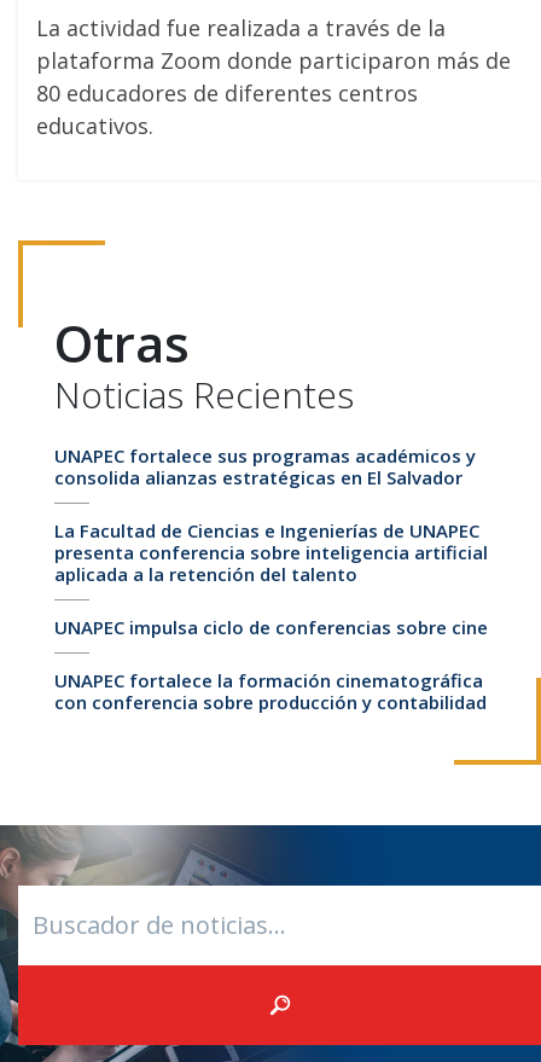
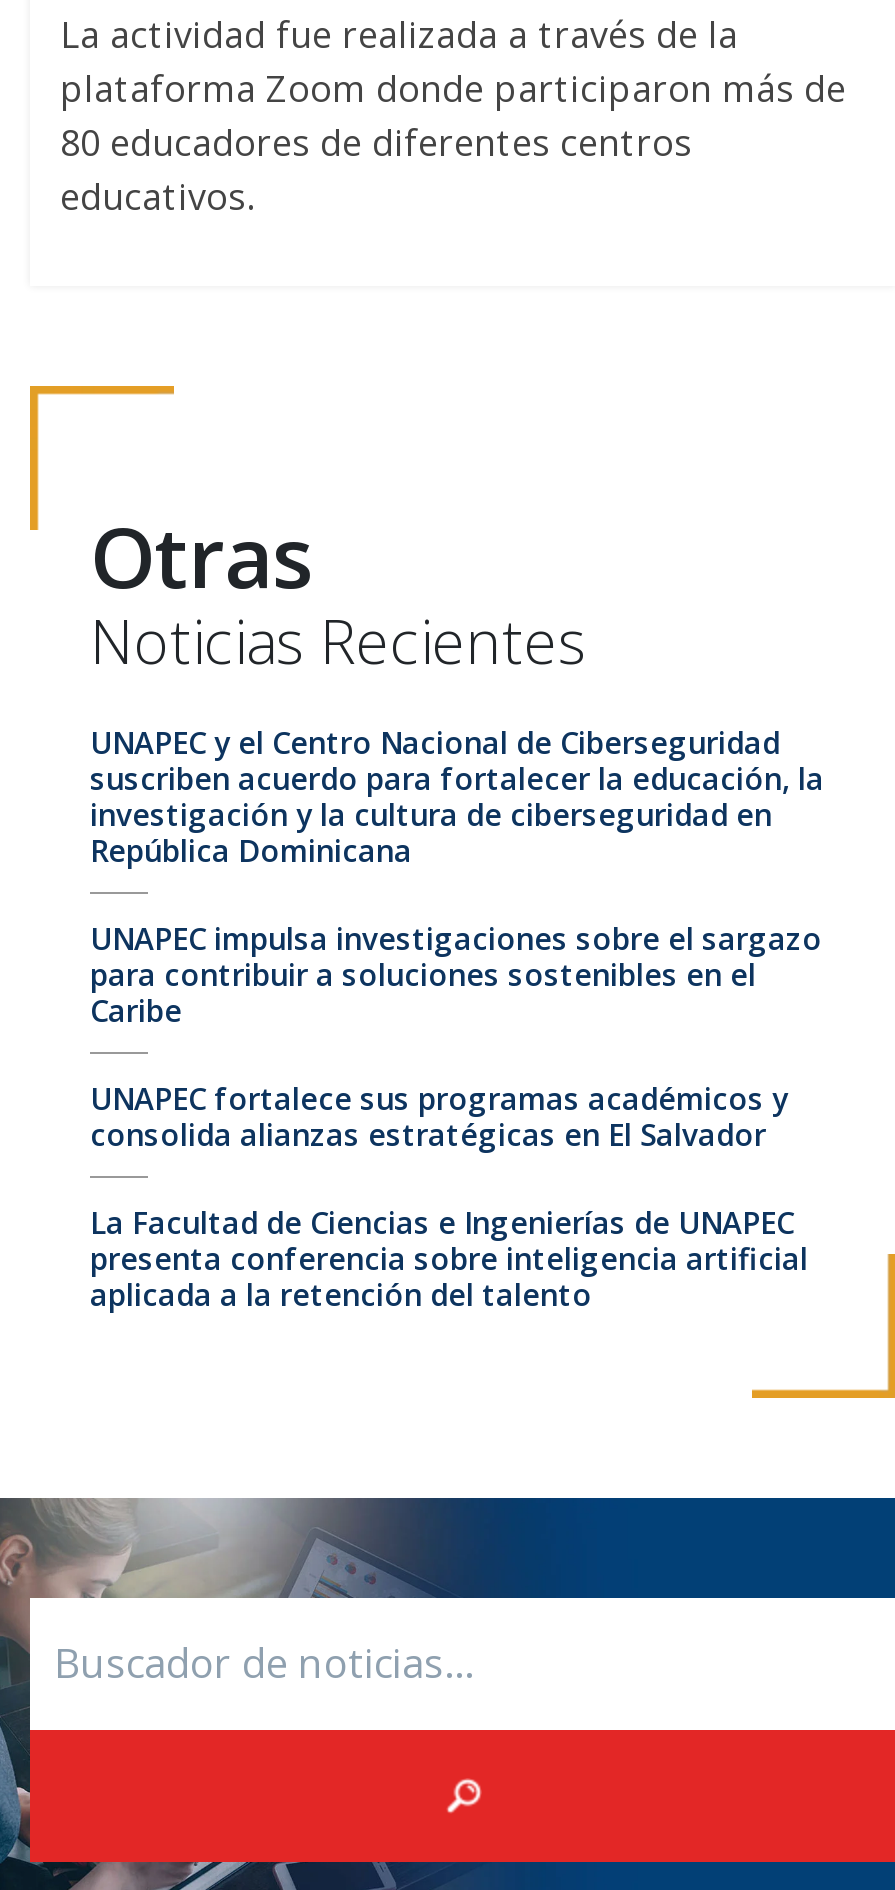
none -> [90,721,824,1029] UNAPEC y el Centro Nacional de Ciberseguridad | suscriben acuerdo para fortalecer la educación, la | investigación y la cultura de ciberseguridad en | República Dominicana | UNAPEC impulsa investigaciones sobre el sargazo | para contribuir a soluciones sostenibles en el | Caribe
moved [54,443,488,585] -> [90,1077,808,1313]: UNAPEC fortalece sus programas académicos y | consolida alianzas estratégicas en El Salvador | La Facultad de Ciencias e Ingenierías de UNAPEC | presenta conferencia sobre inteligencia artificial | aplicada a la retención del talento
[54,614,488,714] UNAPEC impulsa ciclo de conferencias sobre cine | UNAPEC fortalece la formación cinematográfica | con conferencia sobre producción y contabilidad -> none

